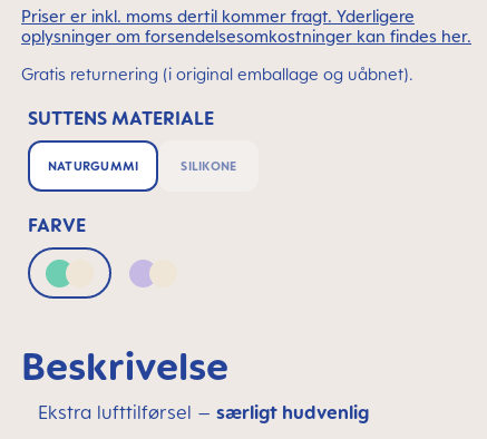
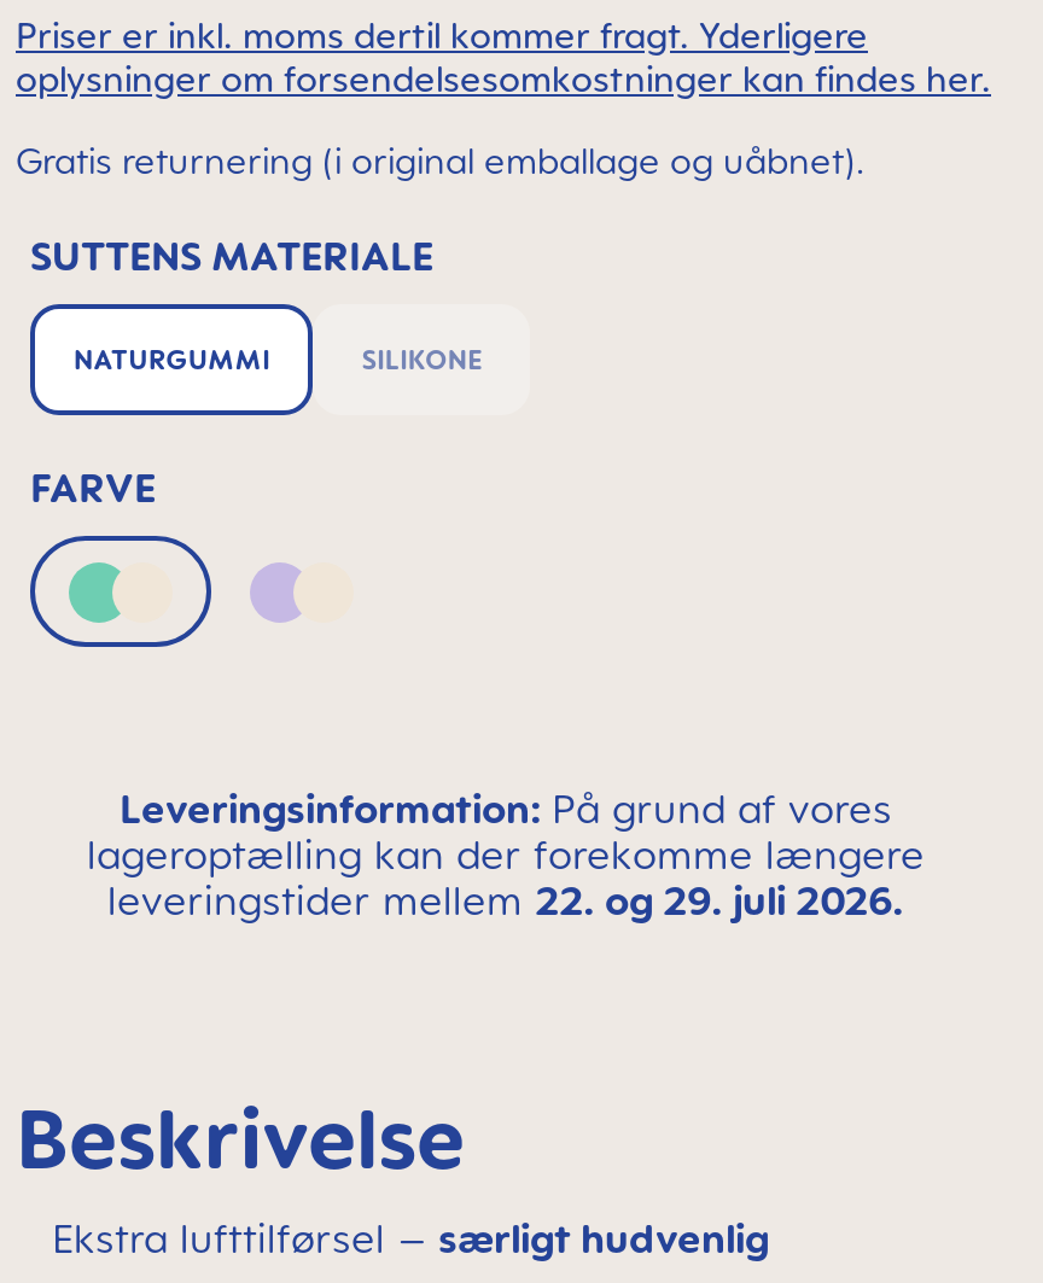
none -> [87,785,925,925] Leveringsinformation: På grund af vores | lageroptælling kan der forekomme længere | leveringstider mellem 22. og 29. juli 2026.

